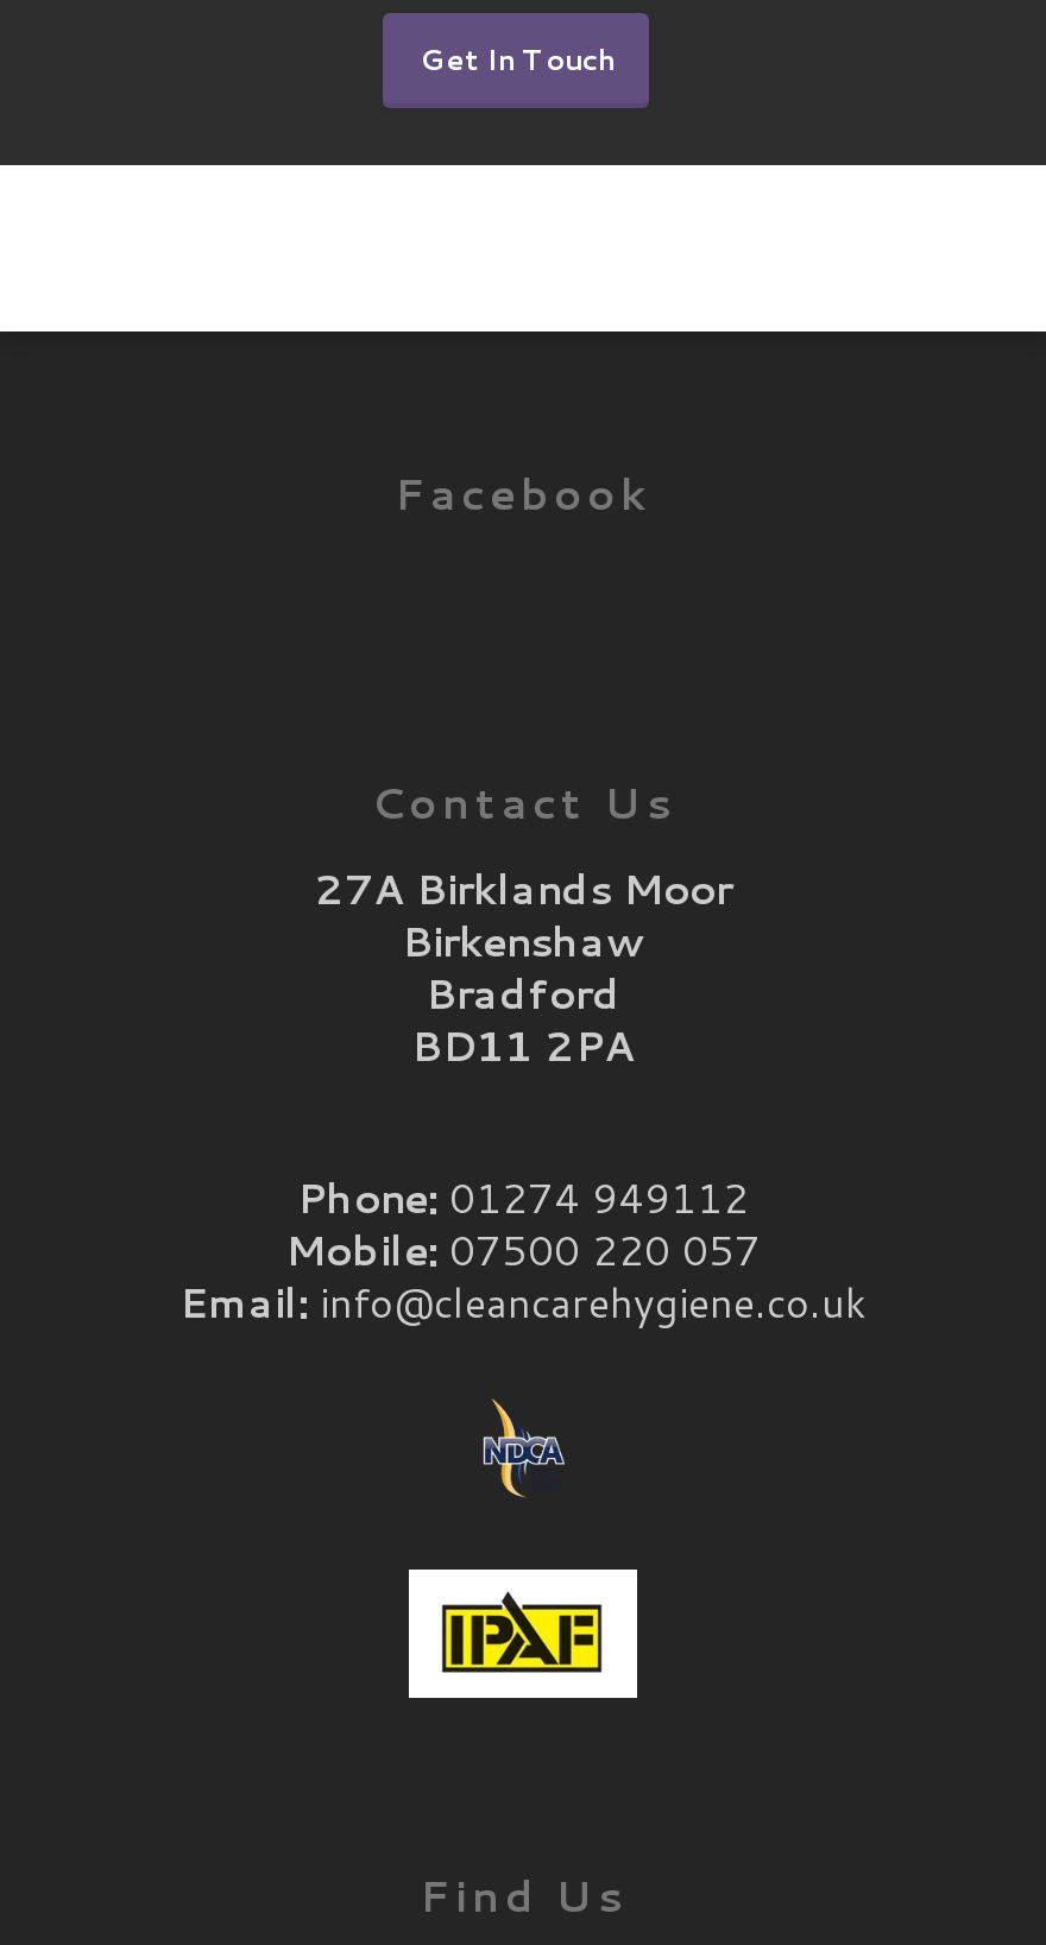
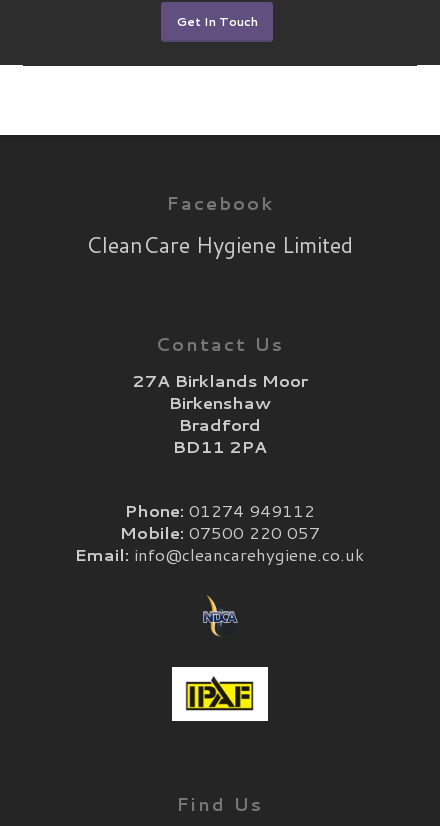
none -> [86,229,353,260] CleanCare Hygiene Limited

